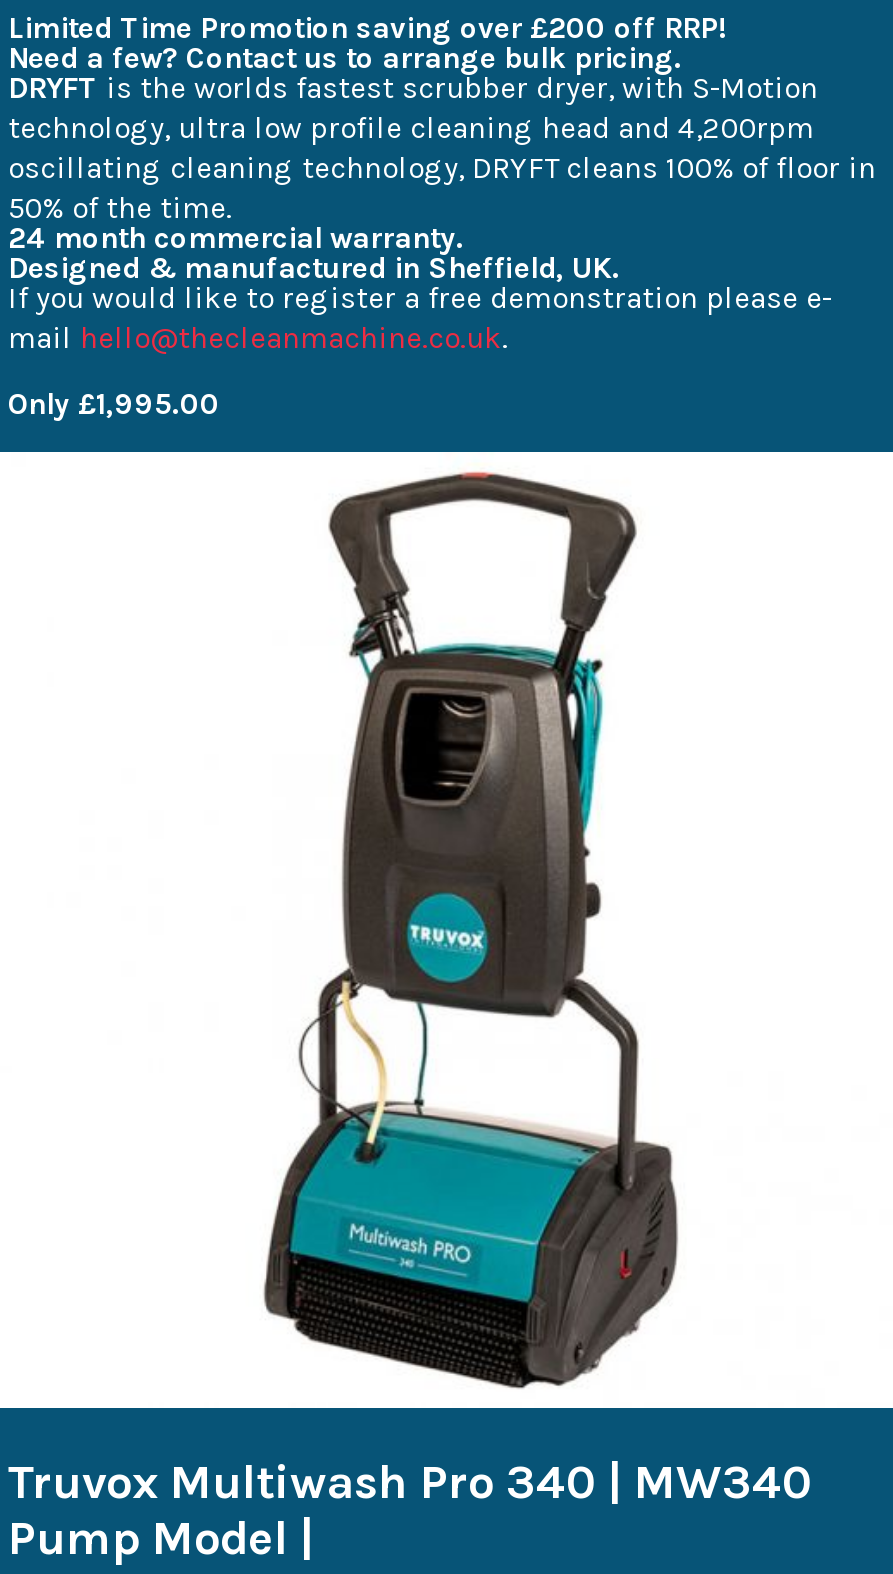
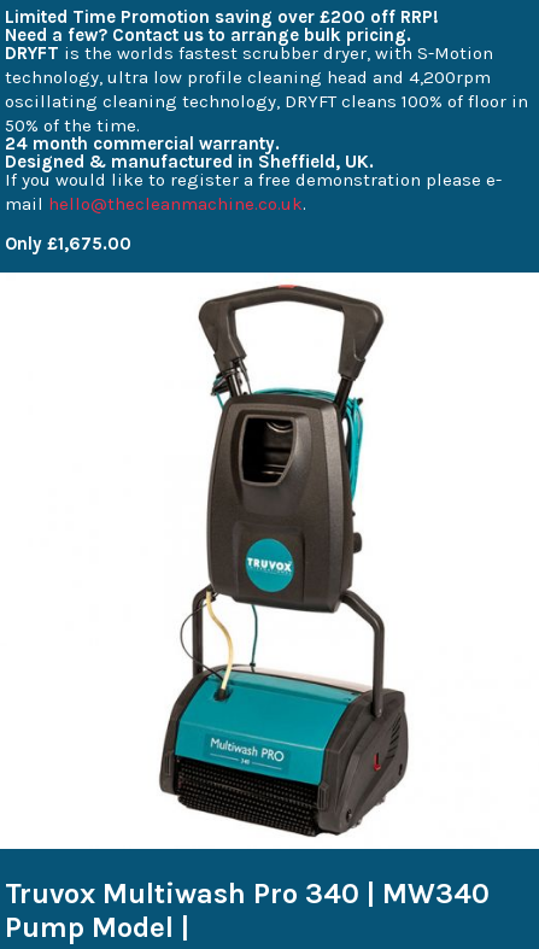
[8,386,220,422] Only £1,995.00 -> [5,232,131,254] Only £1,675.00

